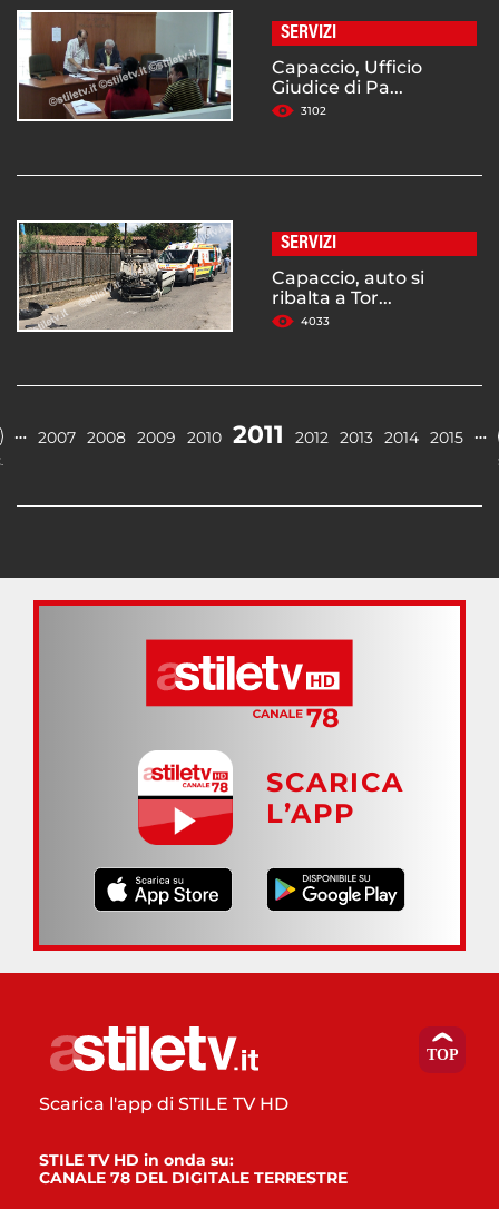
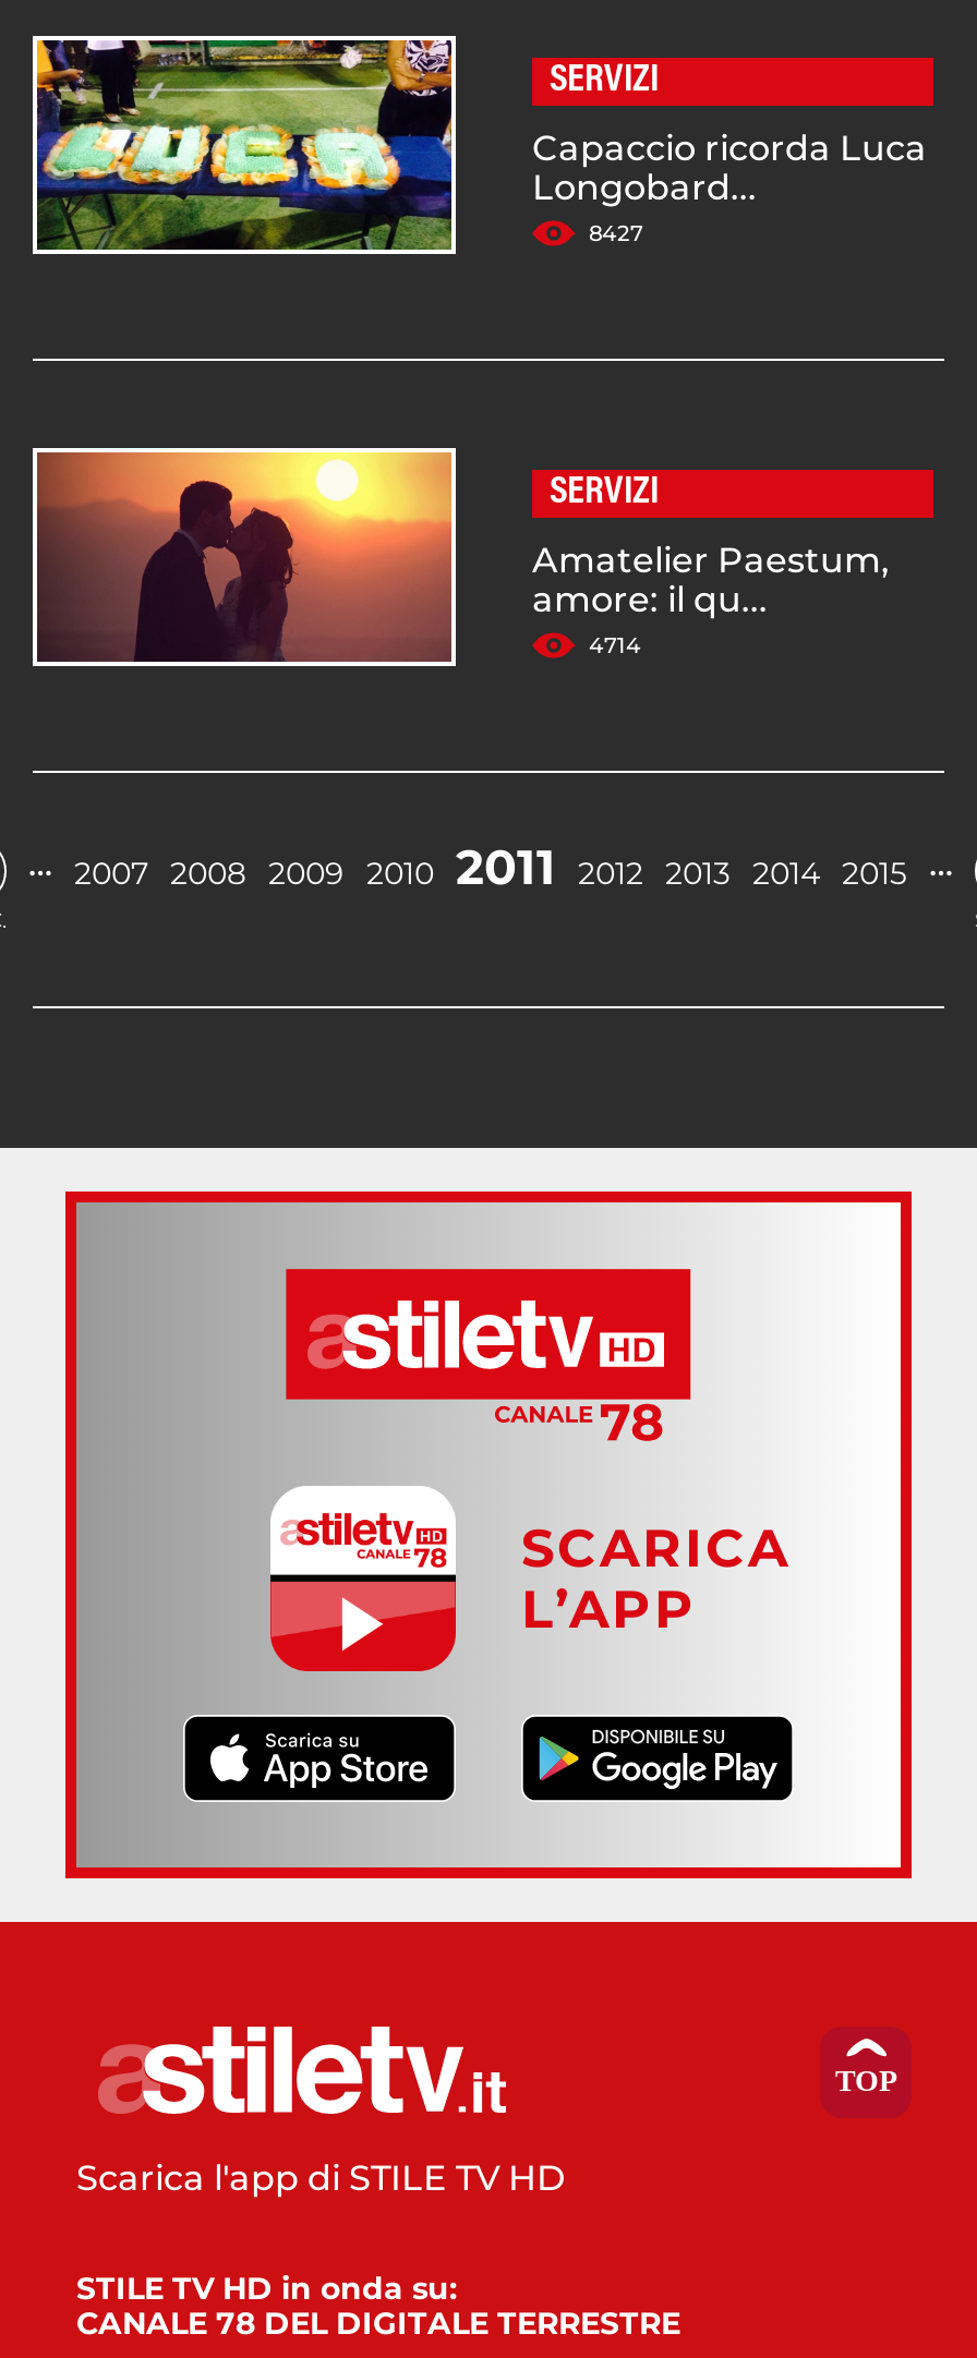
[18,11,422,120] [image] | Capaccio, Ufficio | Giudice di Pa... | 3102 -> [35,38,927,250] [image] | Capaccio ricorda Luca | Longobard... | 8427
[18,222,424,331] [image] | Capaccio, auto si | ribalta a Tor... | 4033 -> [37,450,890,662] [image] | Amatelier Paestum, | amore: il qu... | 4714

